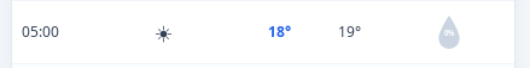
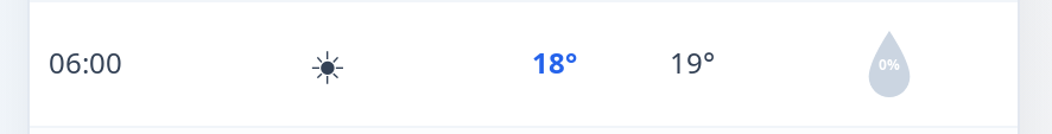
[22,21,59,42] 05:00 -> [49,43,122,83] 06:00

